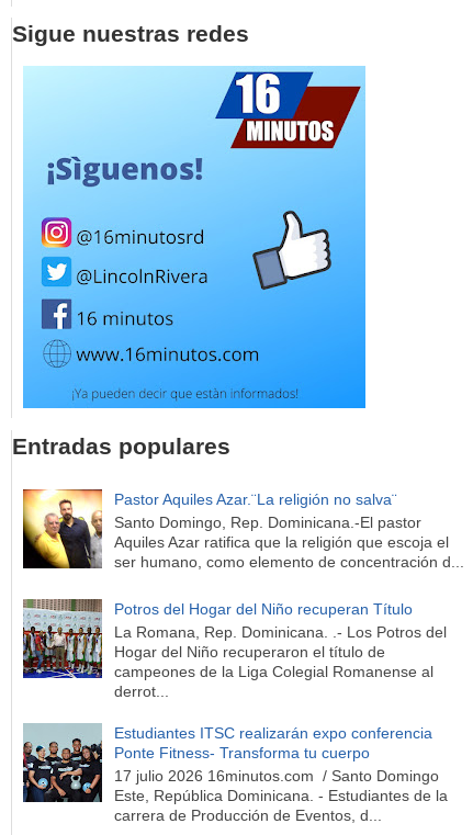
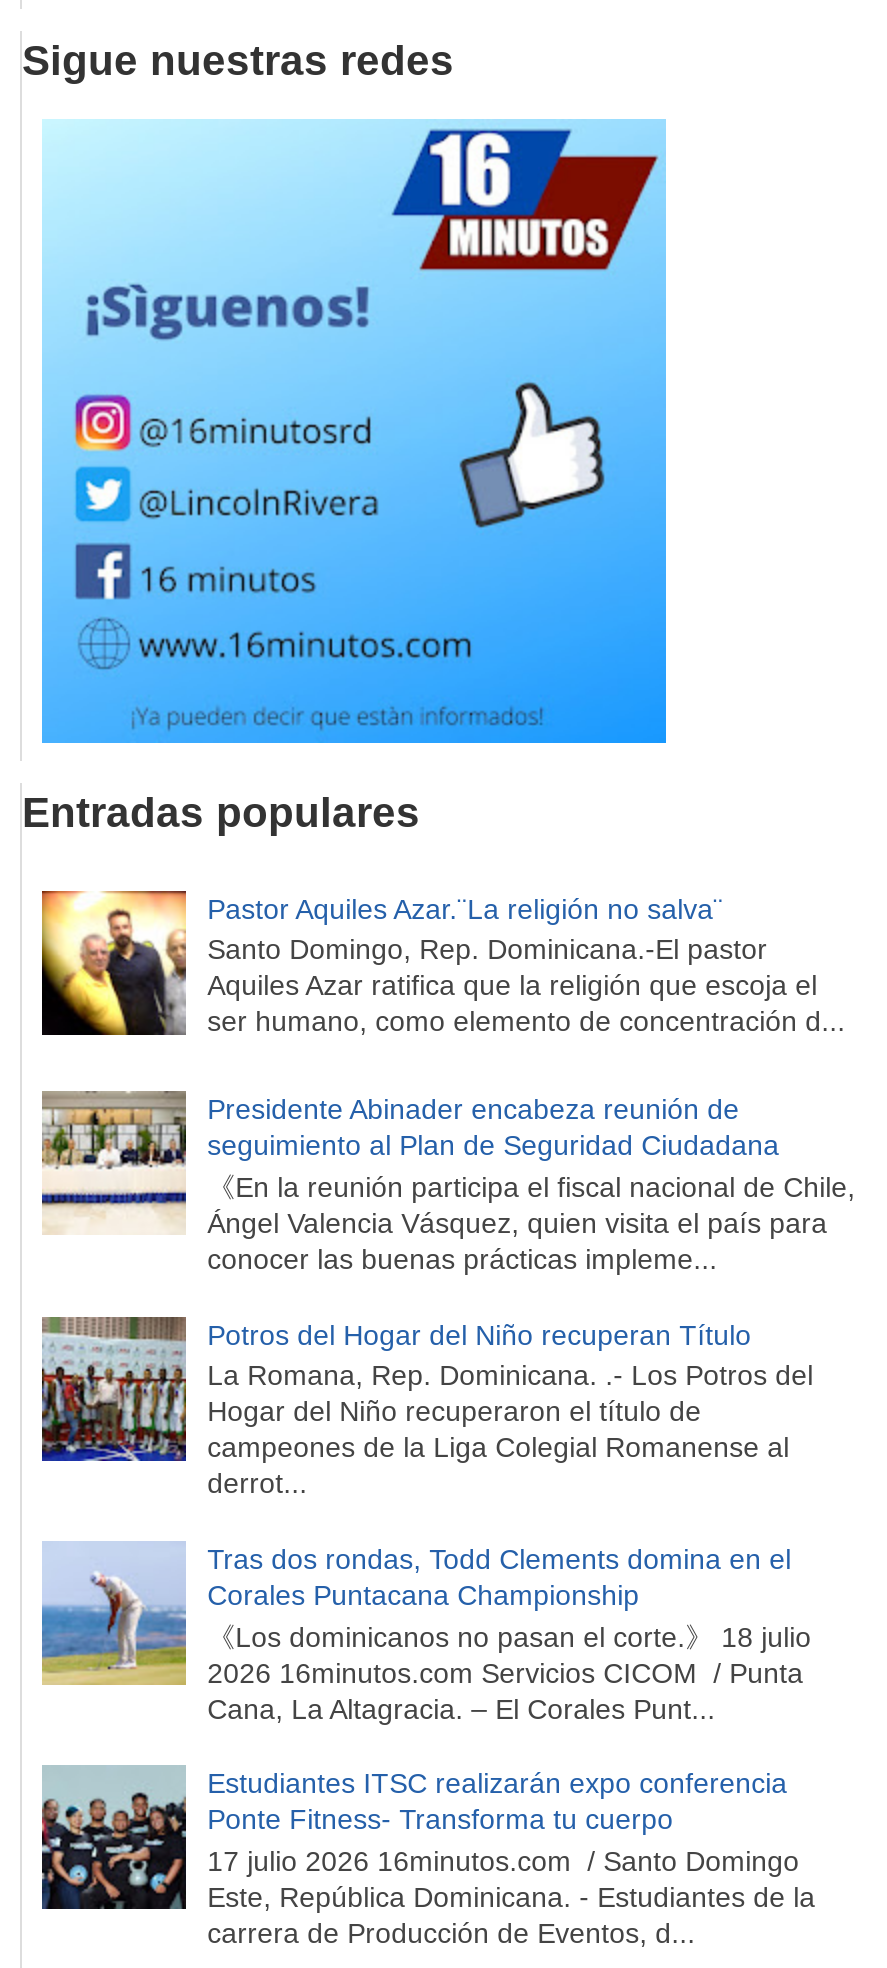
none -> [42,1091,855,1275] [image] | Presidente Abinader encabeza reunión de | seguimiento al Plan de Seguridad Ciudadana | 《En la reunión participa el fiscal nacional de Chile, | Ángel Valencia Vásquez, quien visita el país para | conocer las buenas prácticas impleme...
none -> [40,1543,811,1725] [image] | Tras dos rondas, Todd Clements domina en el | Corales Puntacana Championship | 《Los dominicanos no pasan el corte.》 18 julio | 2026 16minutos.com Servicios CICOM / Punta | Cana, La Altagracia. – El Corales Punt...

